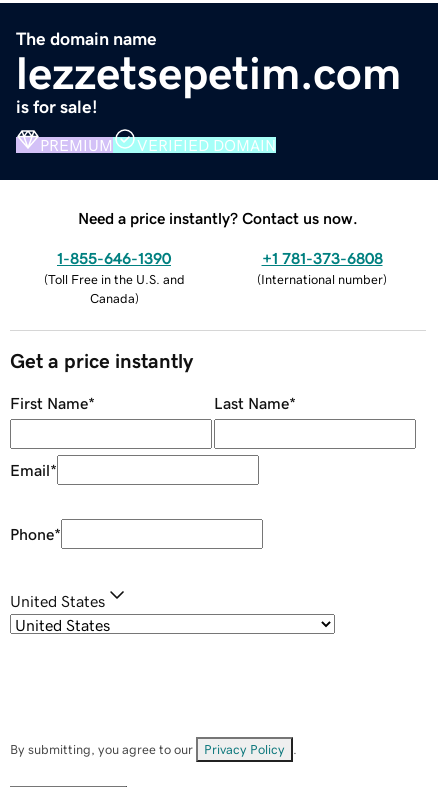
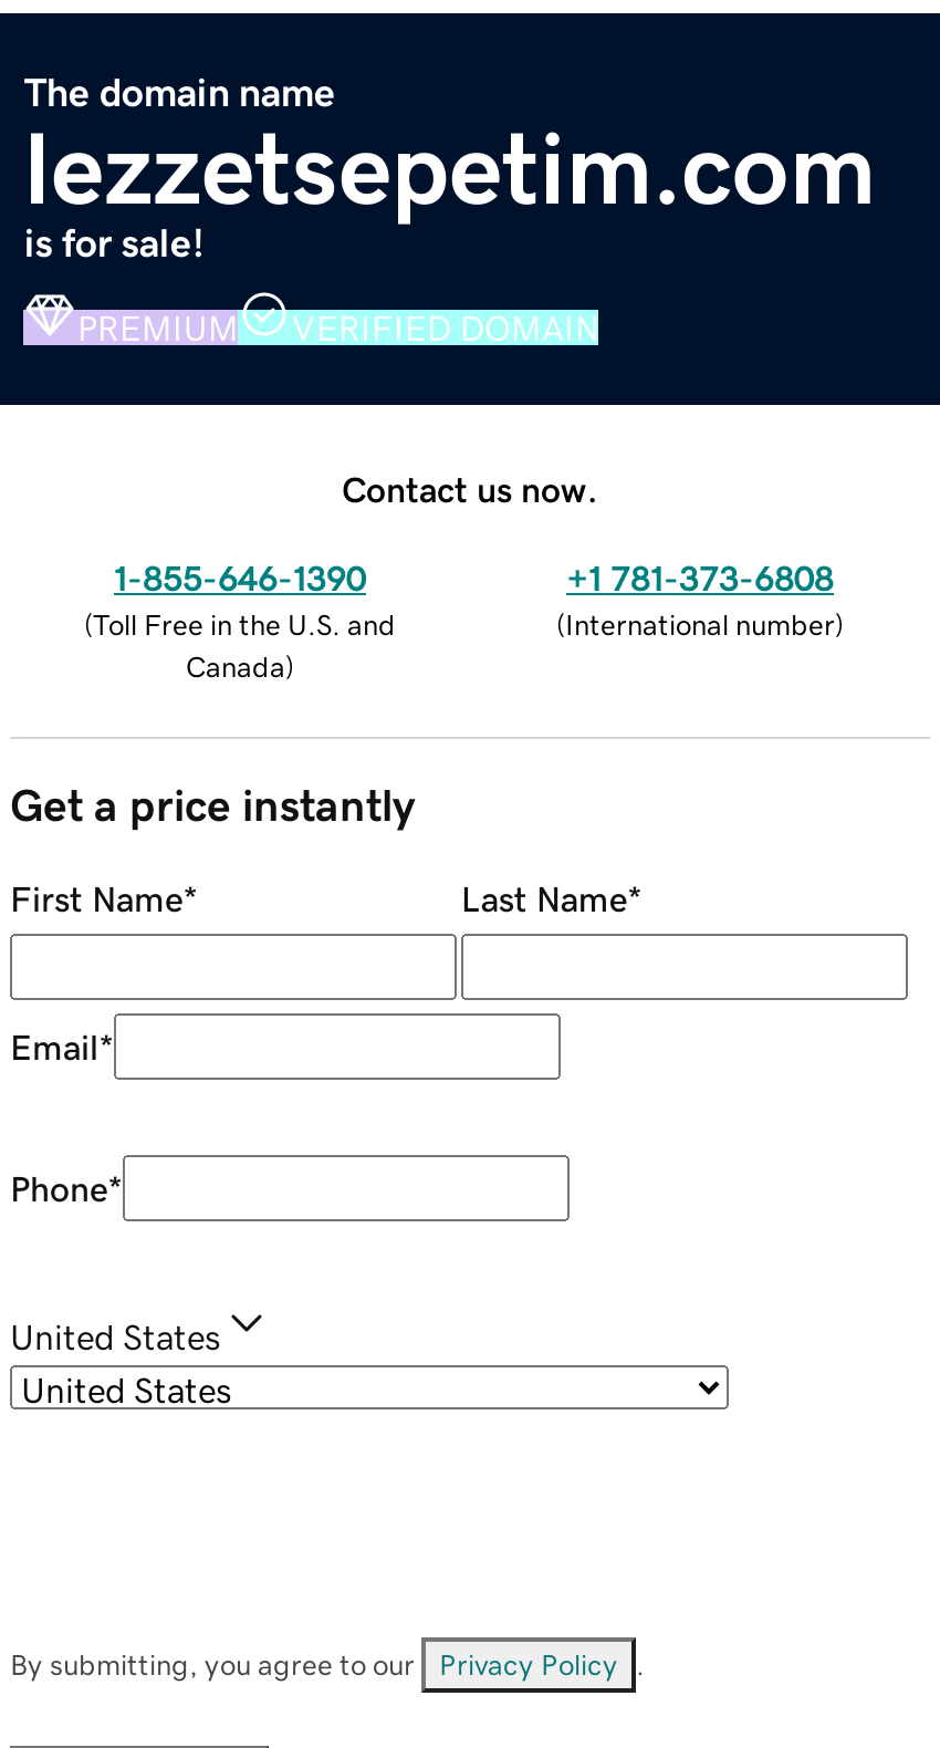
[78,210,358,226] Need a price instantly? Contact us now. -> [342,470,598,506] Contact us now.

